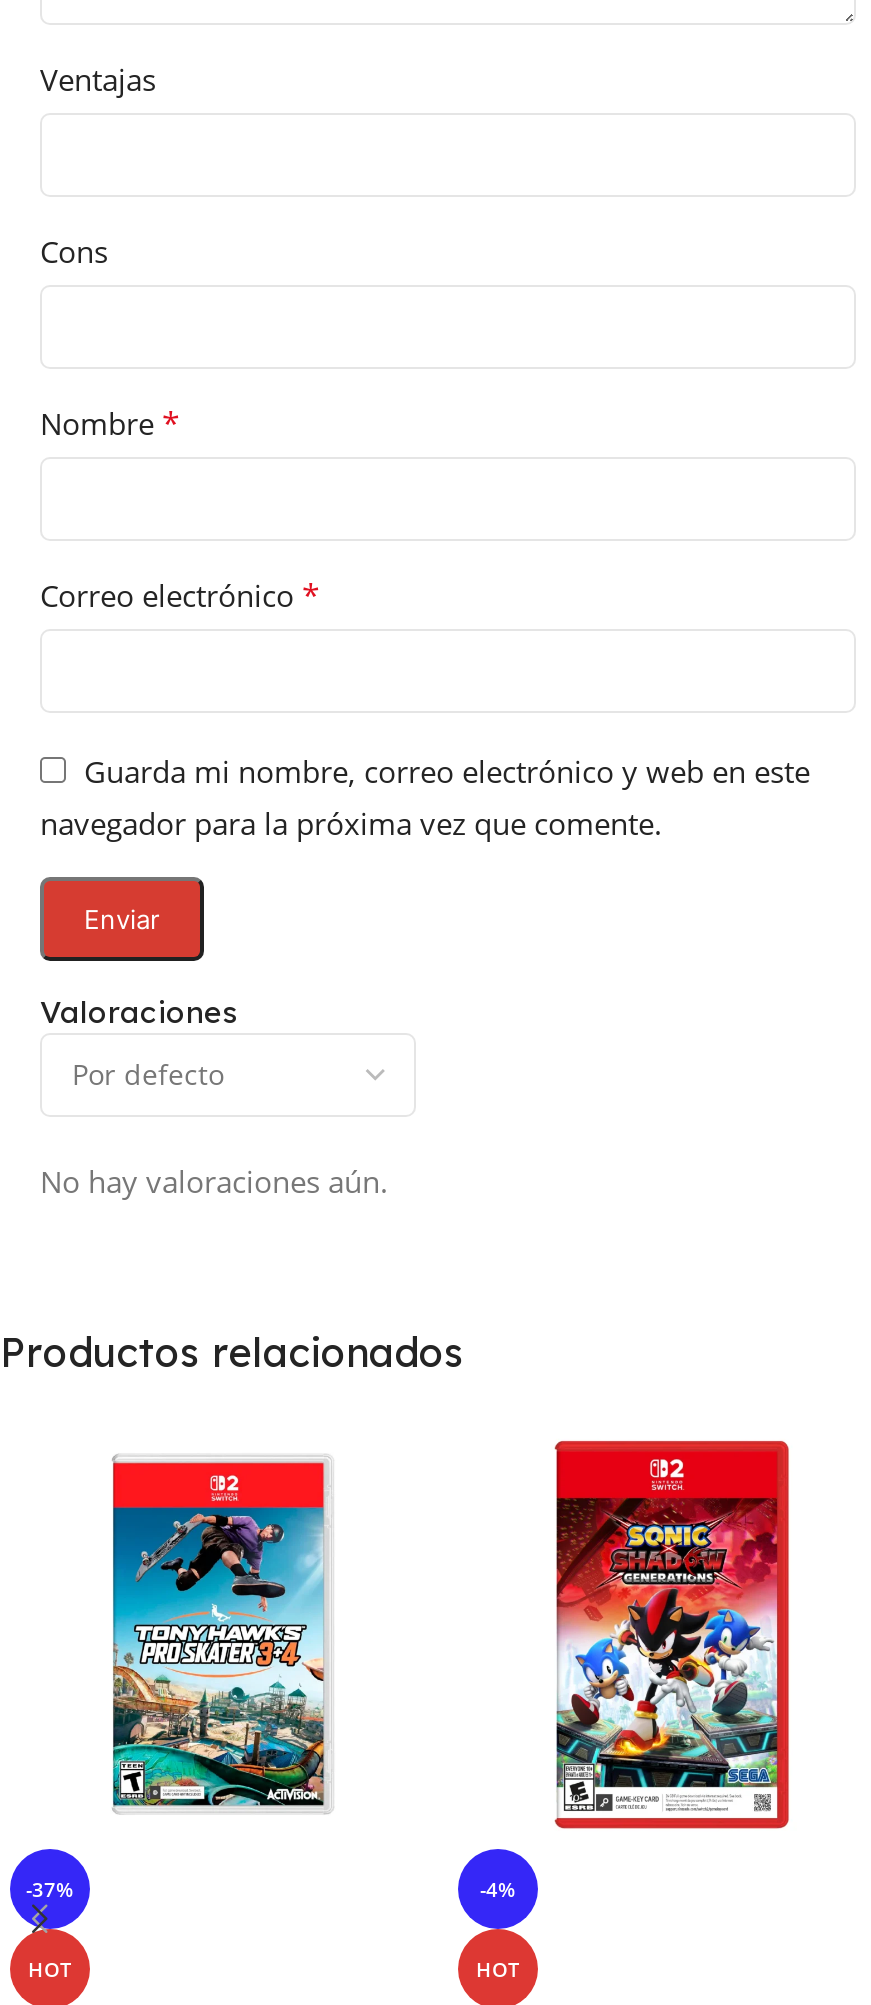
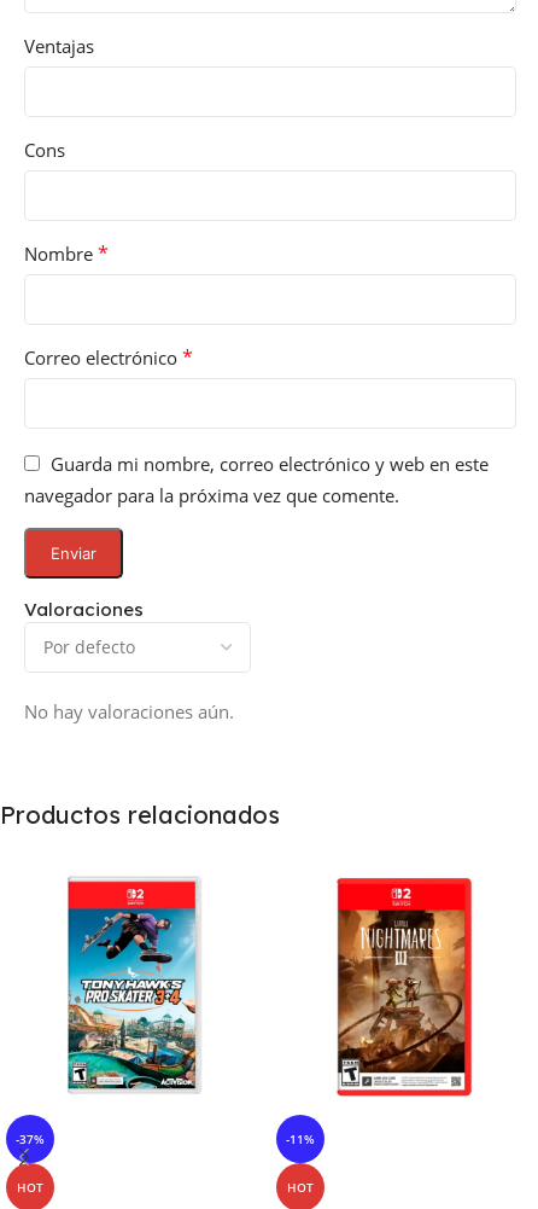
[554,1439,790,1831] [image] -> [335,868,475,1103] [image]
[480,1874,516,1902] -4% -> [286,1130,315,1147] -11%

